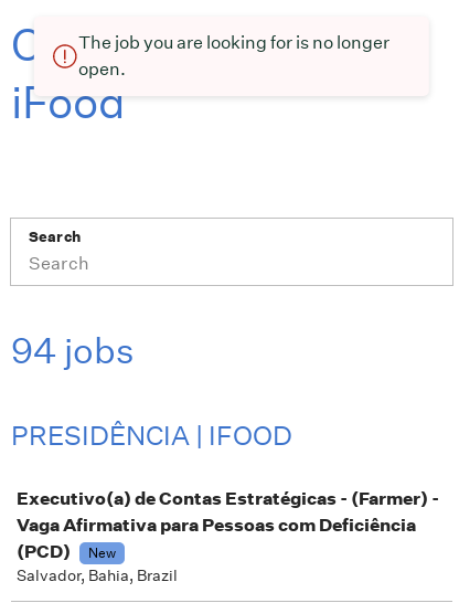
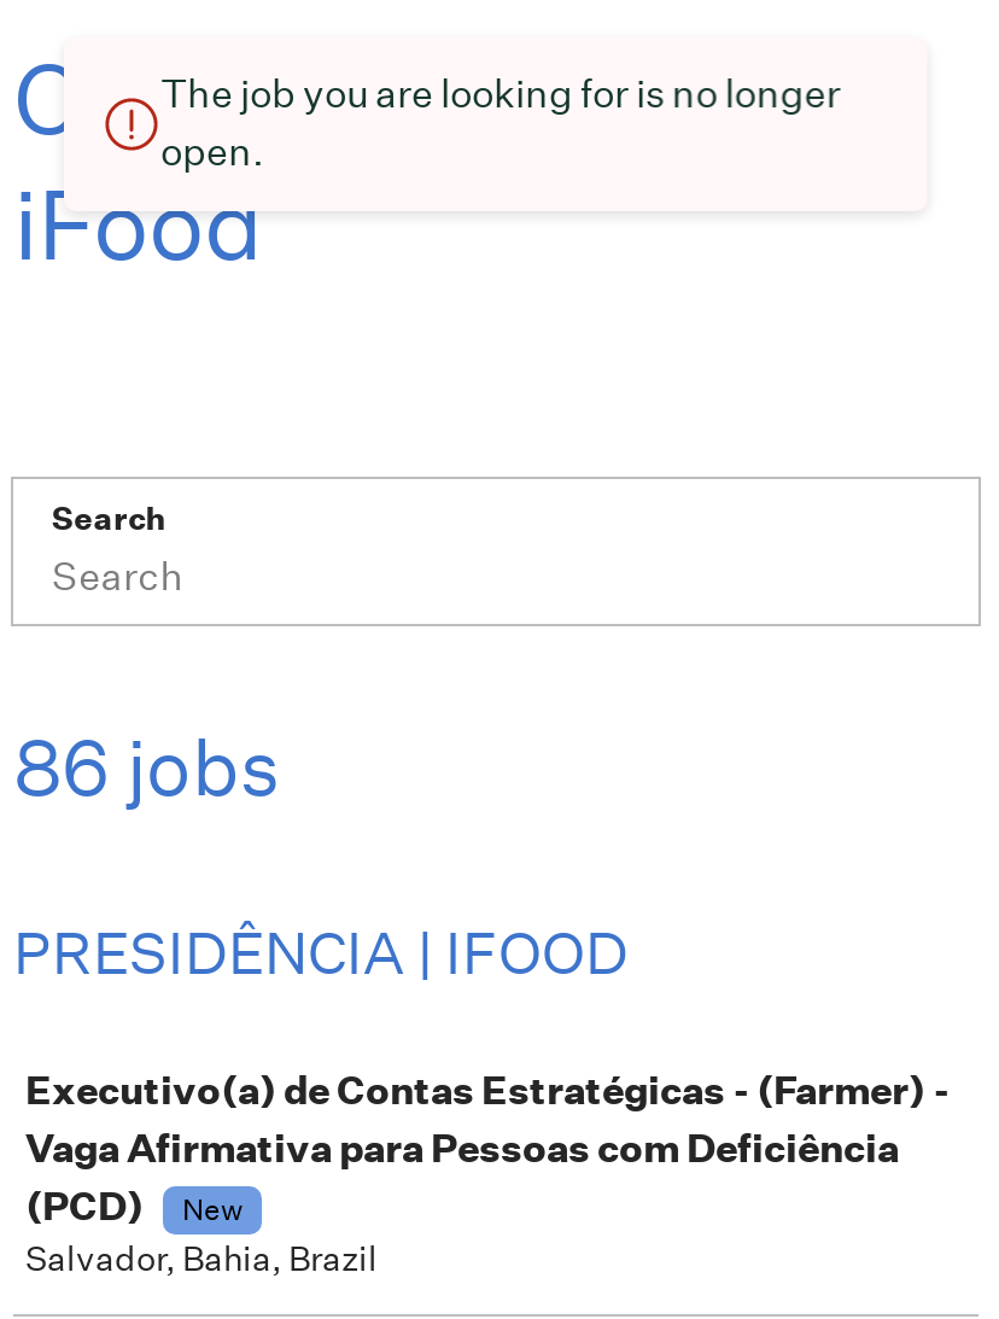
[11,329,135,372] 94 jobs -> [13,720,281,815] 86 jobs

